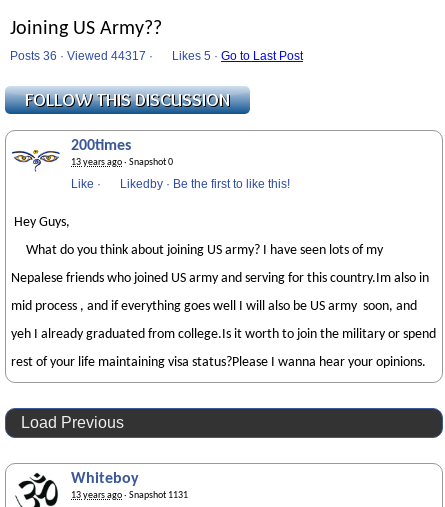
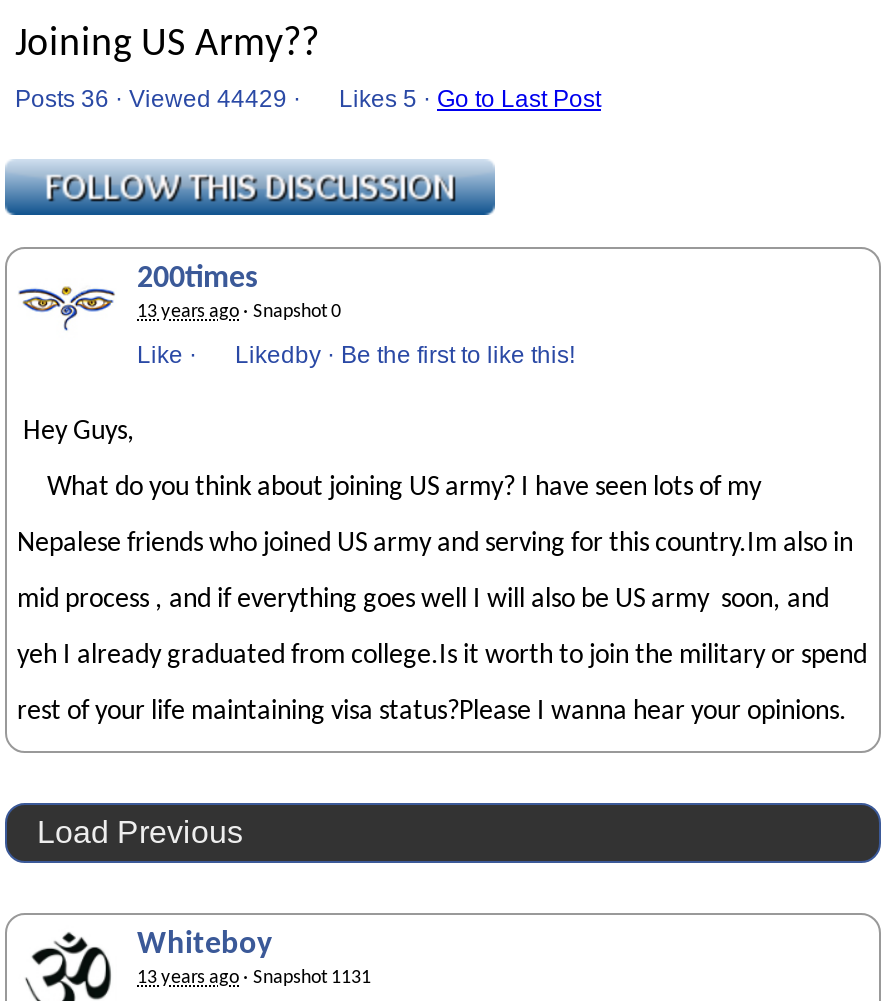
[10,49,303,63] Posts 36 · Viewed 44317 · Likes 5 · Go to Last Post -> [15,85,601,113] Posts 36 · Viewed 44429 · Likes 5 · Go to Last Post

